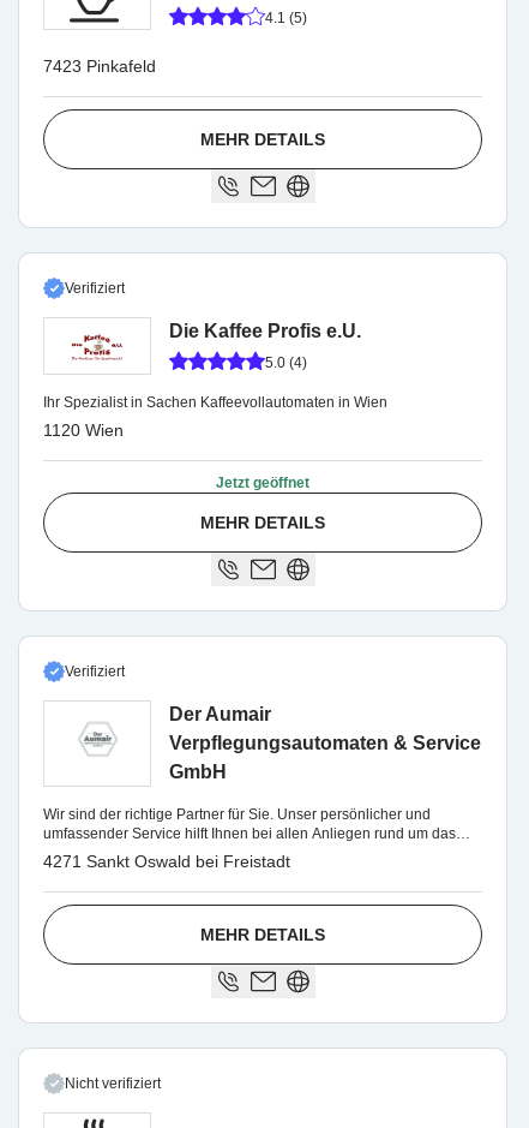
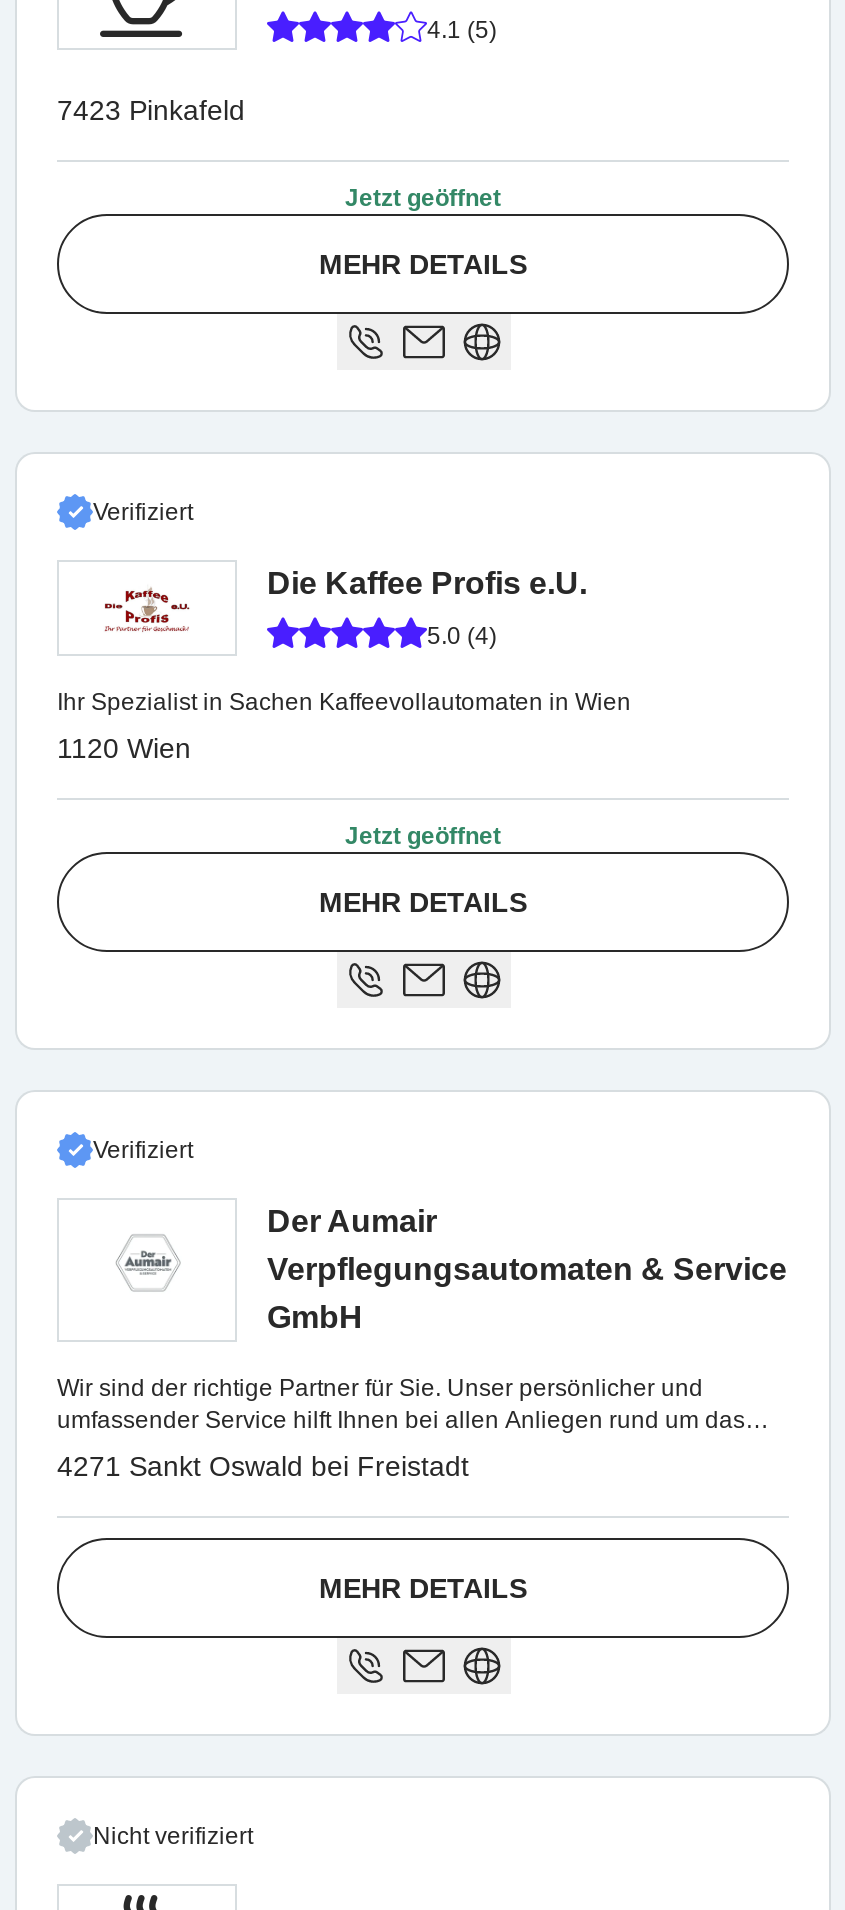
none -> [345,184,501,212] Jetzt geöffnet

